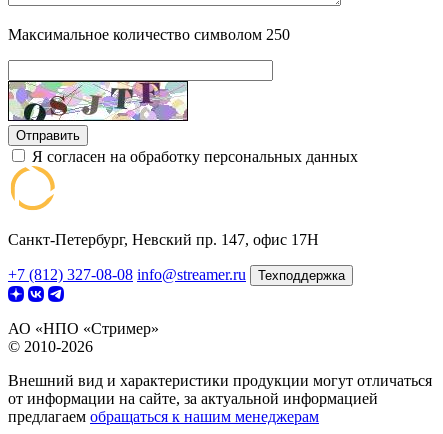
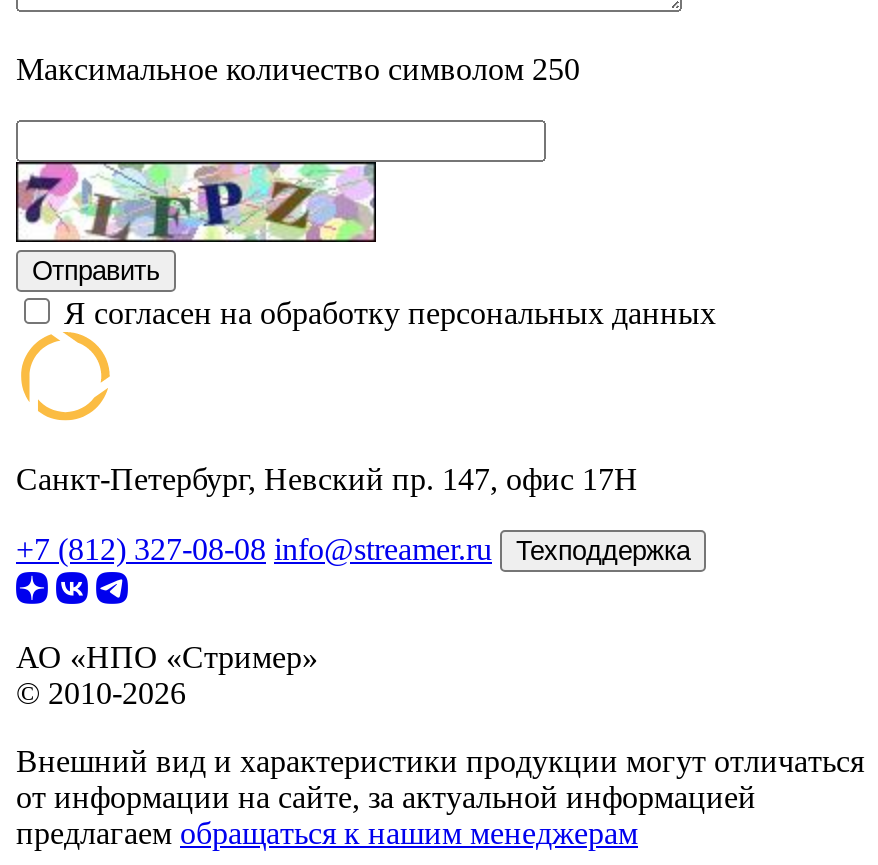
[8,81,188,122] [image] -> [16,162,376,244] [image]

